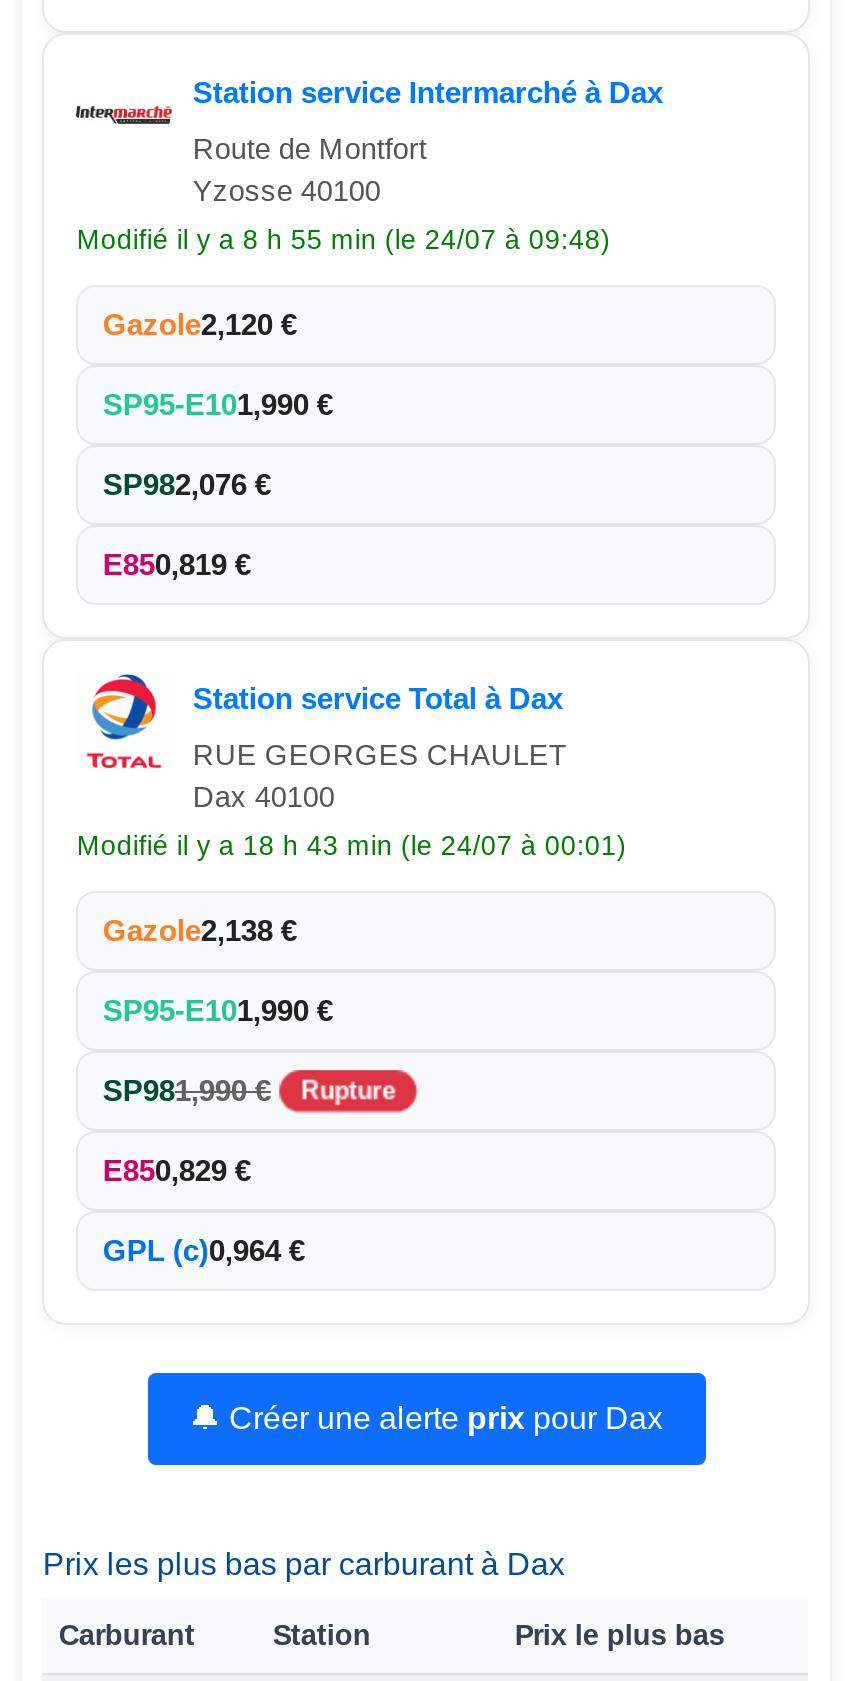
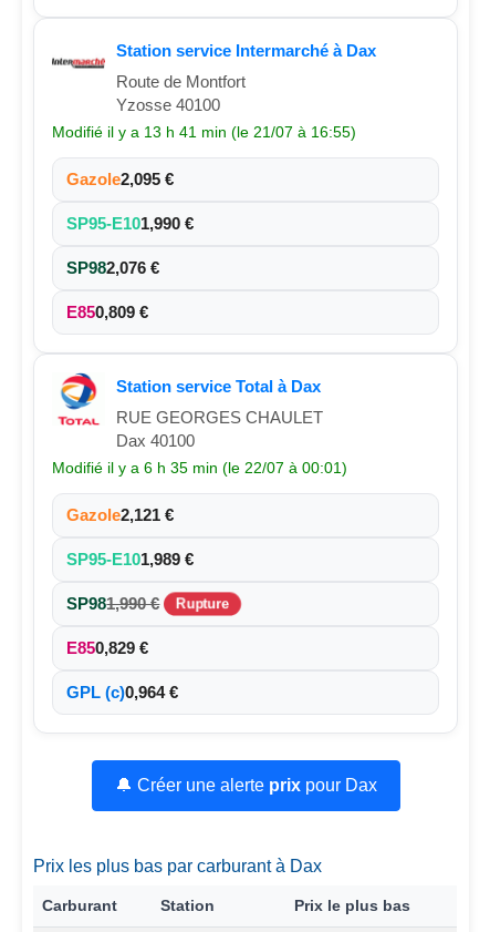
[77,225,611,255] Modifié il y a 8 h 55 min (le 24/07 à 09:48) -> [52,124,357,141] Modifié il y a 13 h 41 min (le 21/07 à 16:55)
[103,307,297,341] Gazole2,120 € -> [67,170,174,188] Gazole2,095 €
[103,547,251,581] E850,819 € -> [67,303,149,321] E850,809 €
[77,831,627,861] Modifié il y a 18 h 43 min (le 24/07 à 00:01) -> [52,460,348,477] Modifié il y a 6 h 35 min (le 22/07 à 00:01)
[103,913,297,947] Gazole2,138 € -> [67,505,174,524] Gazole2,121 €
[103,993,333,1027] SP95-E101,990 € -> [67,550,194,569] SP95-E101,989 €

